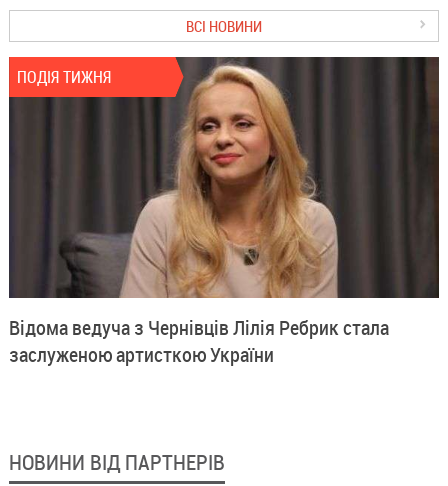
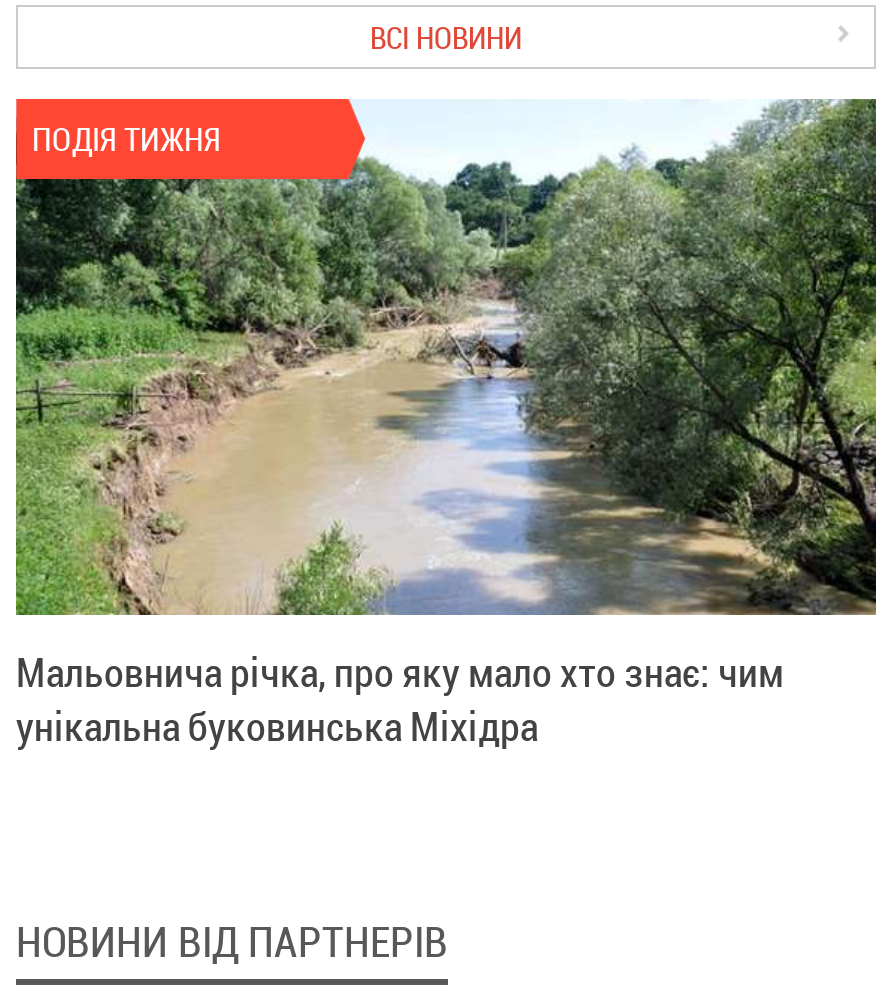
[8,56,440,368] [image] | Відома ведуча з Чернівців Лілія Ребрик стала | заслуженою артисткою України -> [14,99,878,752] [image] | Мальовнича річка, про яку мало хто знає: чим | унікальна буковинська Міхідра

